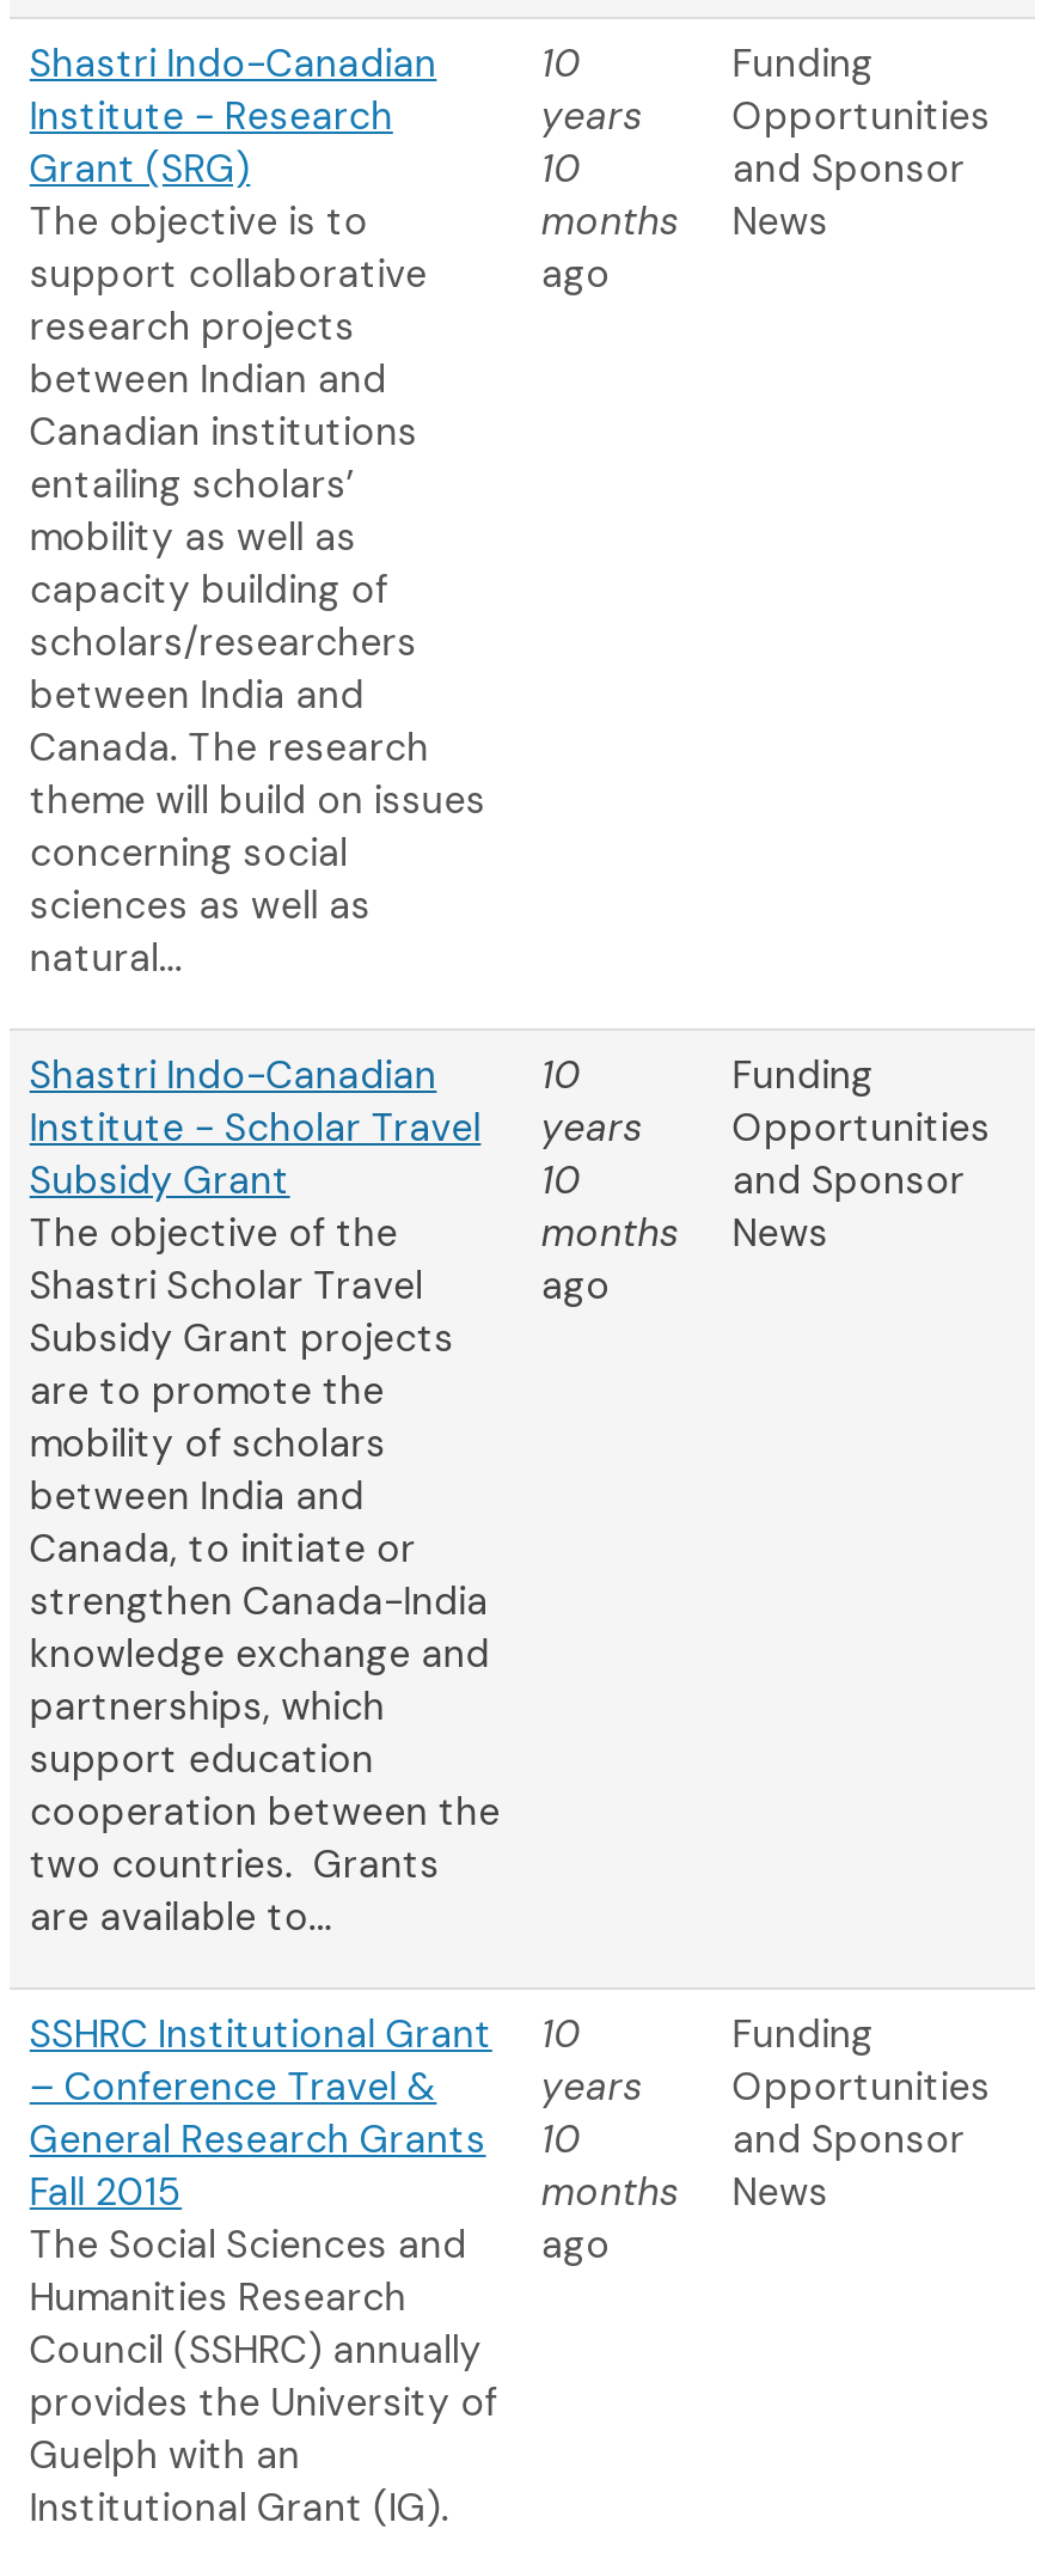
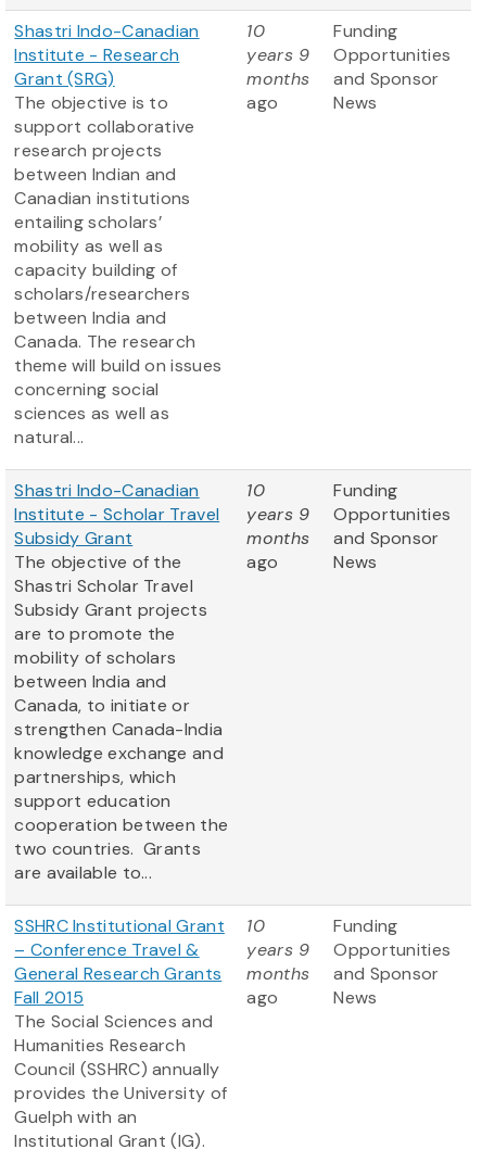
[541,91,643,194] years | 10 -> [247,44,310,66] years 9
moved [541,197,679,299] -> [247,68,310,114]: months | ago
[541,1103,643,1206] years | 10 -> [247,503,310,526] years 9
moved [541,1208,679,1311] -> [247,527,310,574]: months | ago
[541,2062,643,2165] years | 10 -> [247,939,310,961] years 9
moved [541,2167,679,2270] -> [247,962,310,1009]: months | ago

